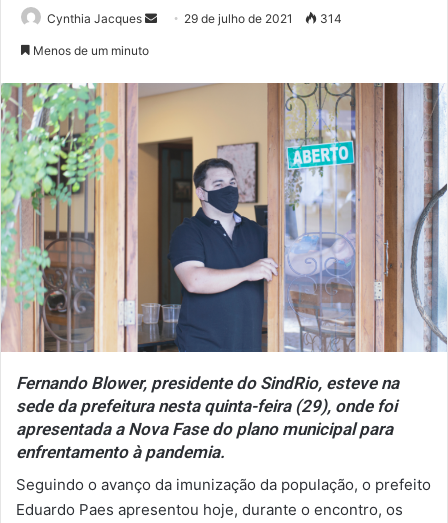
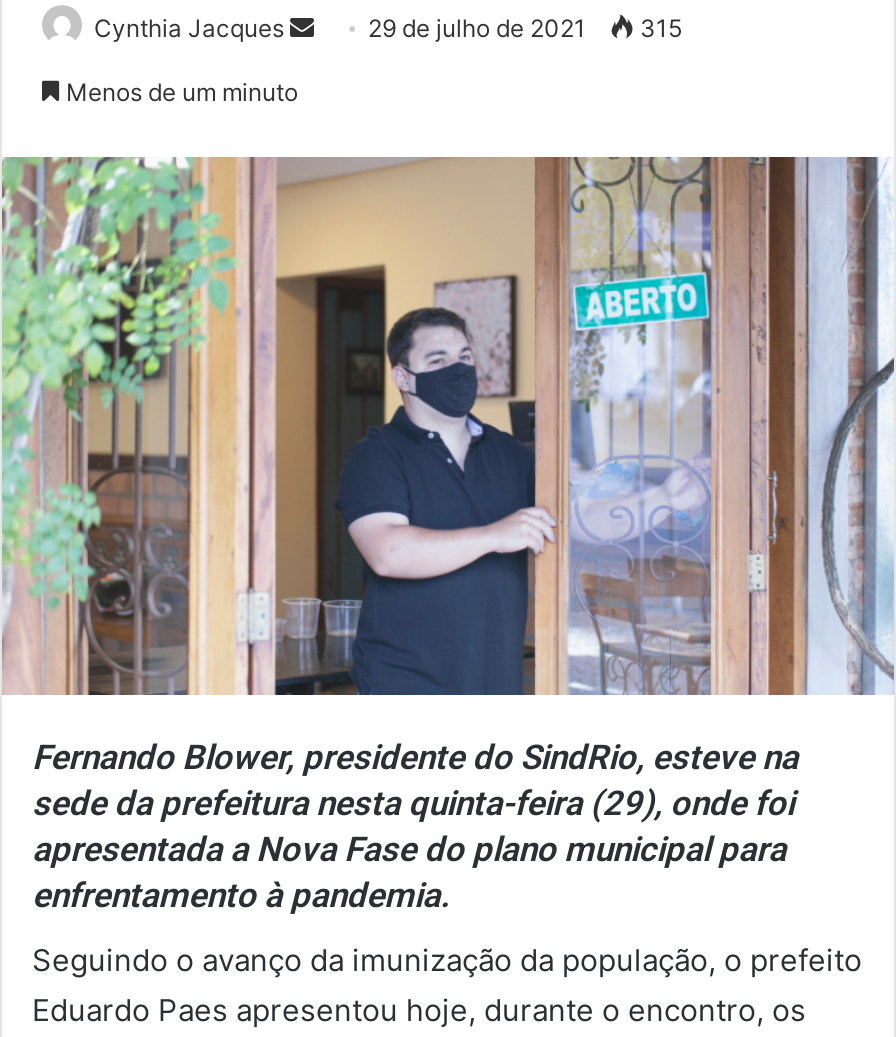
[317,11,342,26] 314 -> [634,13,682,43] 315

